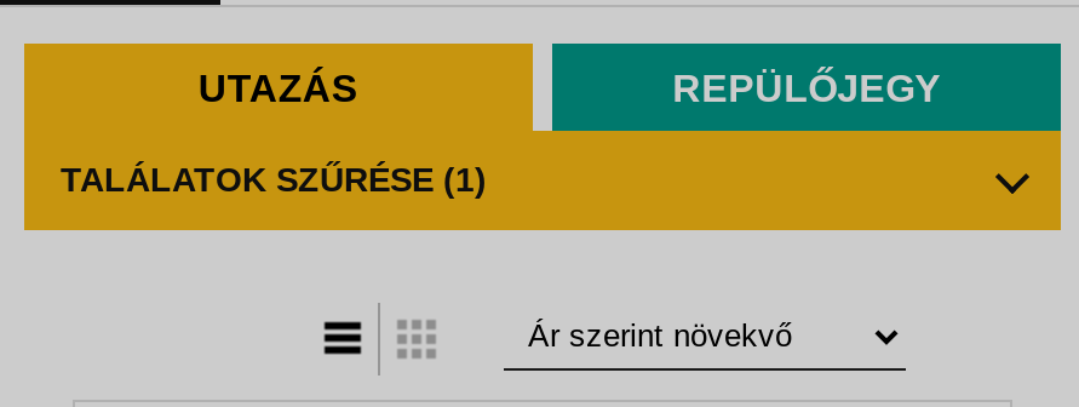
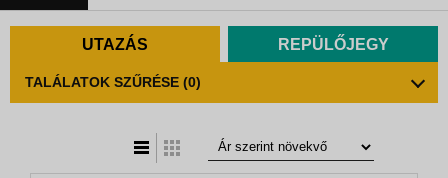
[61,160,487,199] TALÁLATOK SZŰRÉSE (1) -> [25,74,201,90] TALÁLATOK SZŰRÉSE (0)

